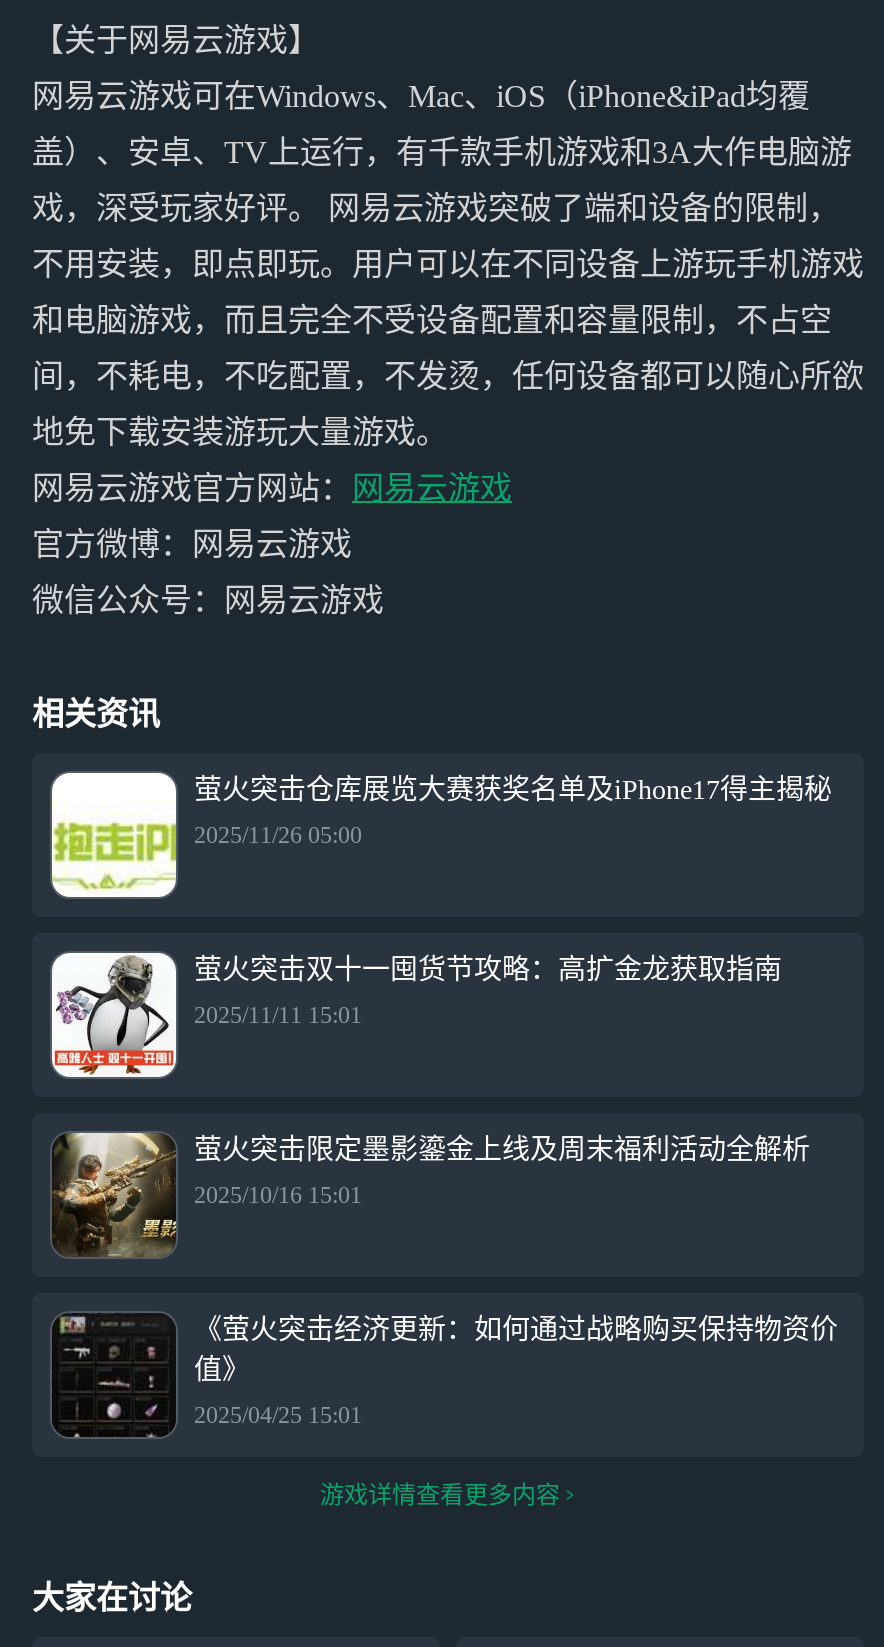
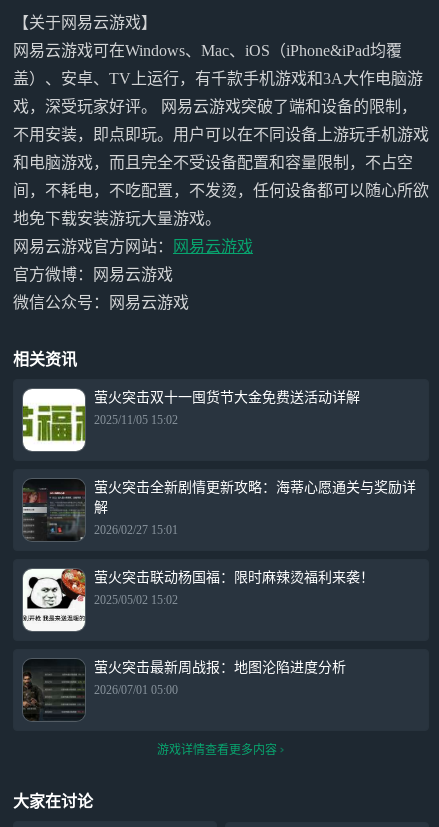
[50,775,832,891] [image] | 萤火突击仓库展览大赛获奖名单及iPhone17得主揭秘 -> [22,390,360,448] [image] | 萤火突击双十一囤货节大金免费送活动详解
[194,821,362,849] 2025/11/26 05:00 -> [94,413,178,427] 2025/11/05 15:02
[50,951,782,1079] [image] | 萤火突击双十一囤货节攻略：高扩金龙获取指南 -> [22,479,416,541] [image] | 萤火突击全新剧情更新攻略：海蒂心愿通关与奖励详 | 解
[194,1001,362,1029] 2025/11/11 15:01 -> [94,523,178,537] 2026/02/27 15:01
[52,1131,810,1257] [image] | 萤火突击限定墨影鎏金上线及周末福利活动全解析 -> [22,568,374,632] [image] | 萤火突击联动杨国福：限时麻辣烫福利来袭！
[194,1181,362,1209] 2025/10/16 15:01 -> [94,593,178,607] 2025/05/02 15:02
[52,1315,838,1437] [image] | 《萤火突击经济更新：如何通过战略购买保持物资价 | 值》 -> [22,660,346,719] [image] | 萤火突击最新周战报：地图沦陷进度分析
[194,1401,362,1429] 2025/04/25 15:01 -> [94,683,178,697] 2026/07/01 05:00

